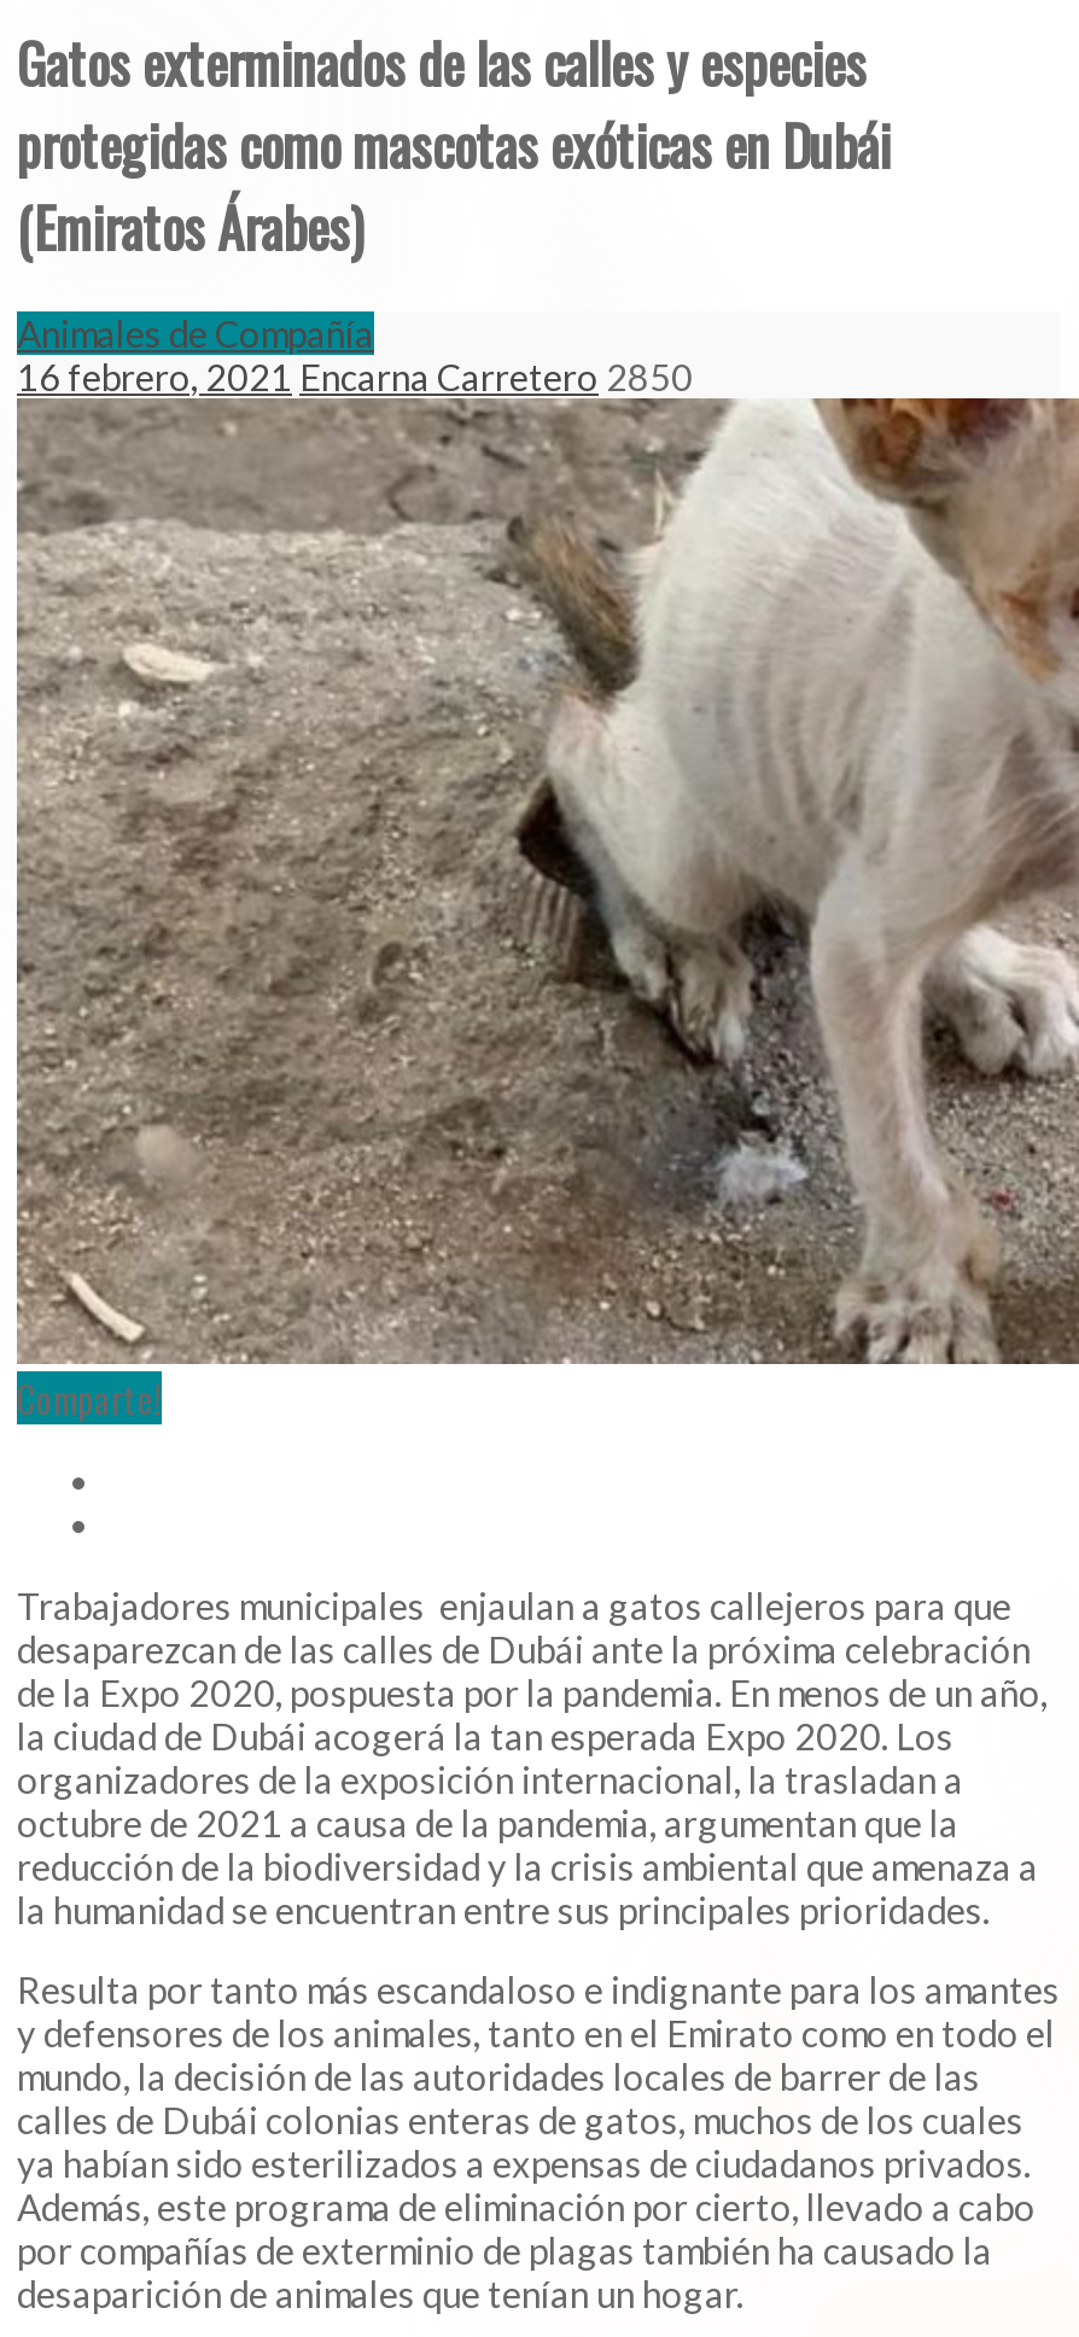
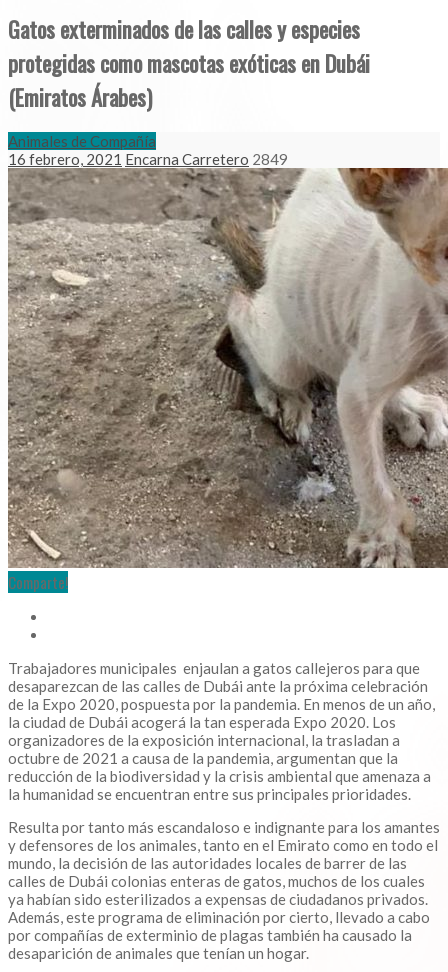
[17,356,693,399] 16 febrero, 2021 Encarna Carretero 2850 -> [8,150,288,168] 16 febrero, 2021 Encarna Carretero 2849

